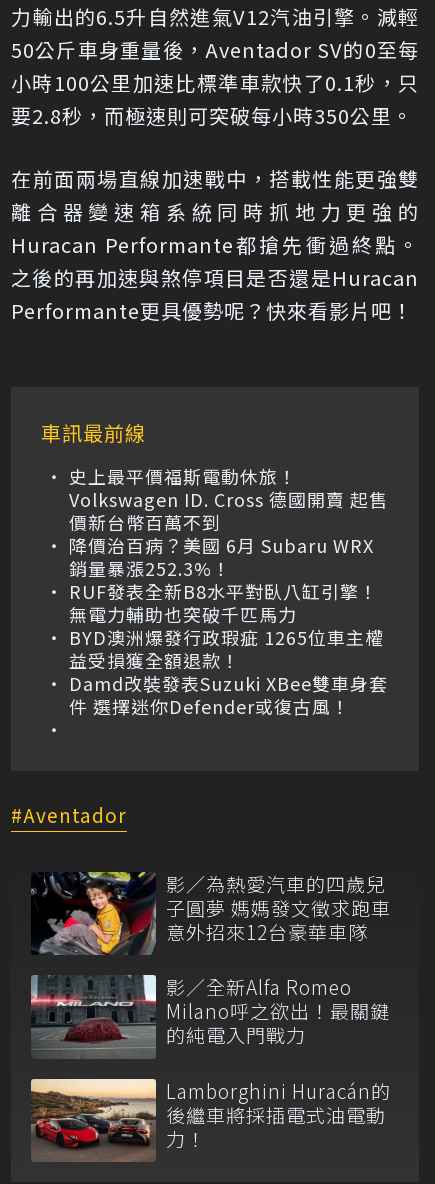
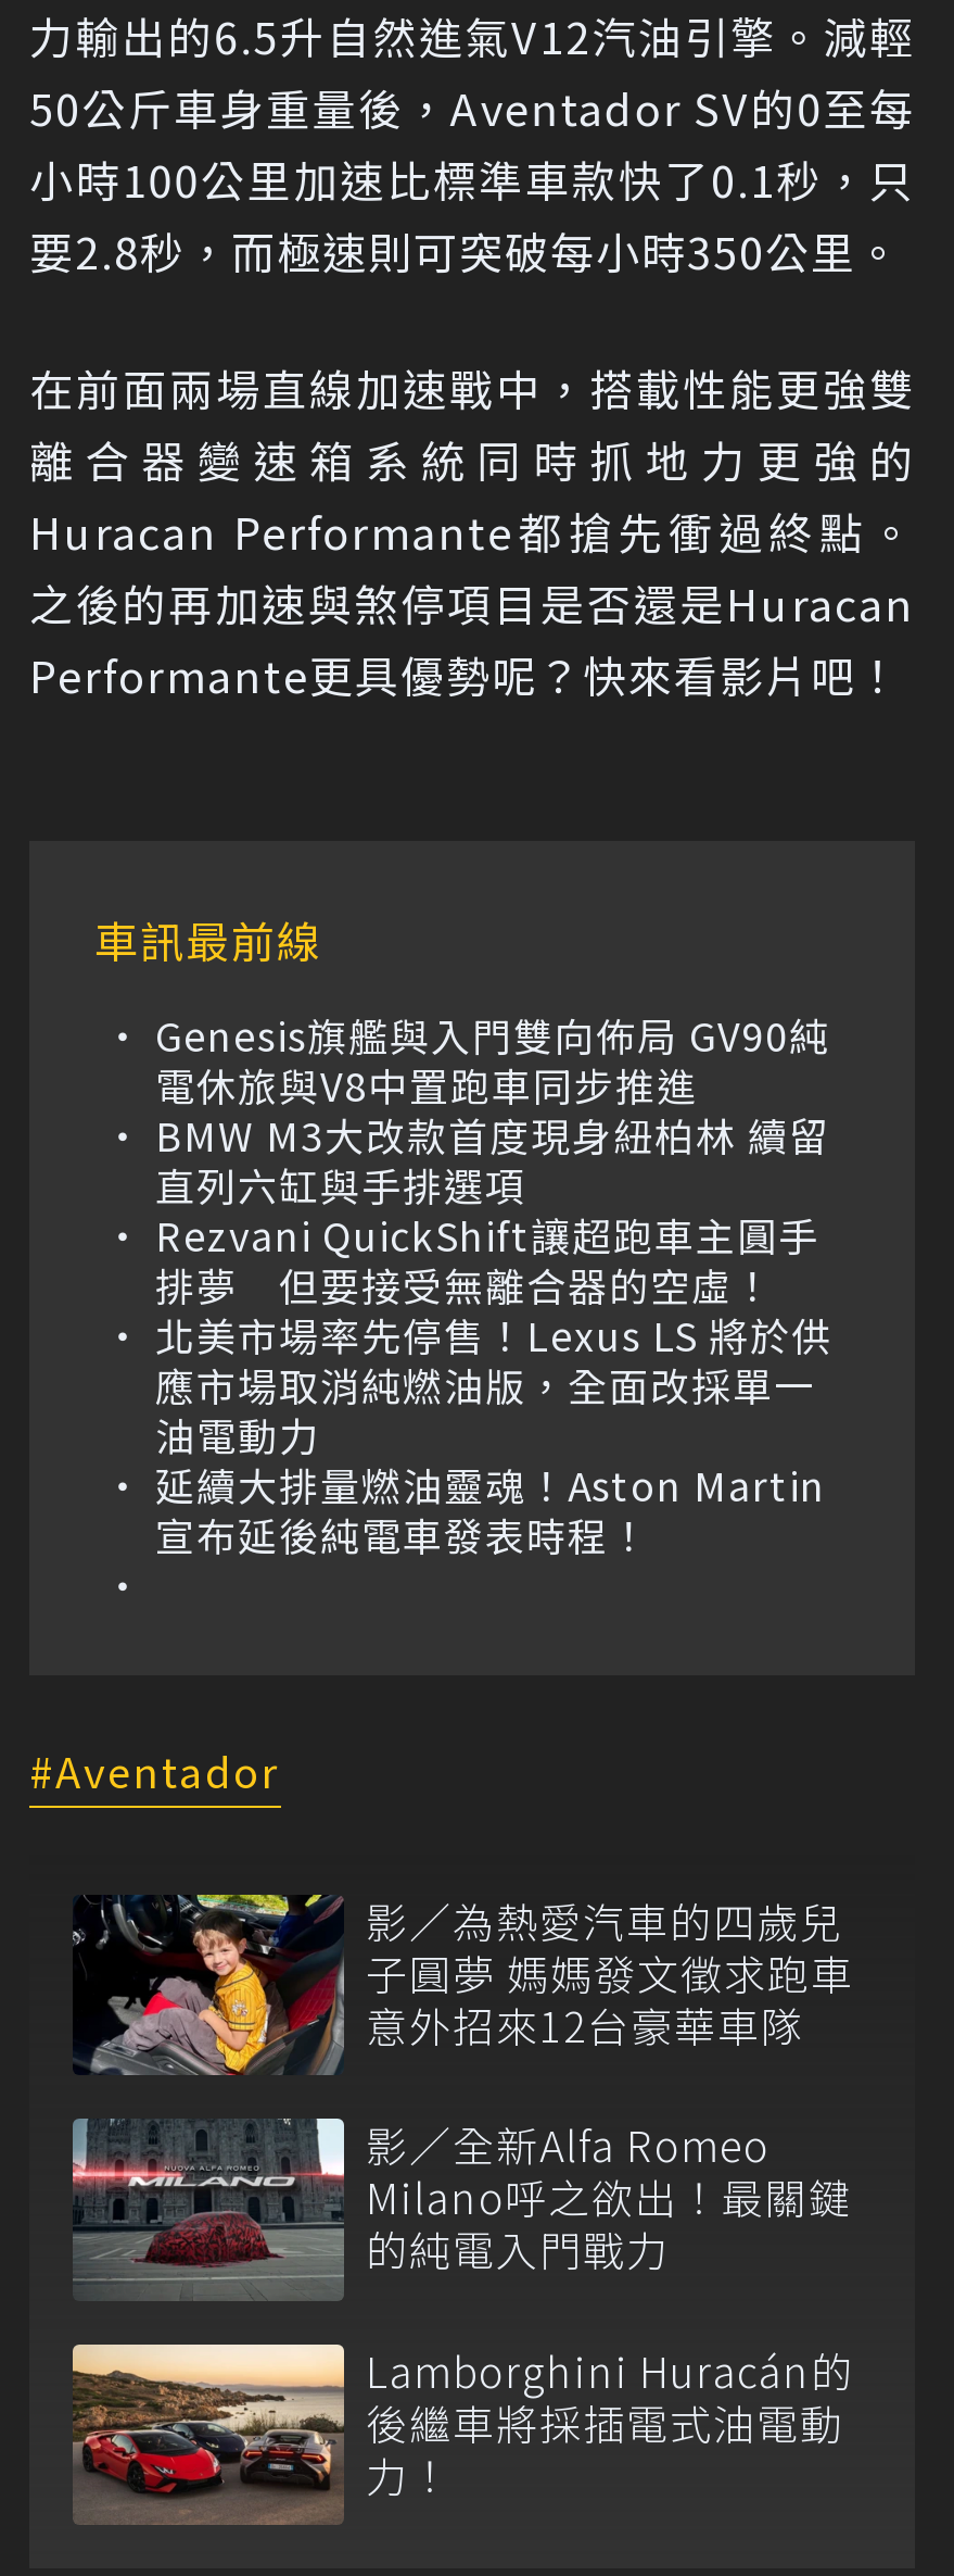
[69,463,388,719] 史上最平價福斯電動休旅！ | Volkswagen ID. Cross 德國開賣 起售 | 價新台幣百萬不到 | 降價治百病？美國 6月 Subaru WRX | 銷量暴漲252.3%！ | RUF發表全新B8水平對臥八缸引擎！ | 無電力輔助也突破千匹馬力 | BYD澳洲爆發行政瑕疵 1265位車主權 | 益受損獲全額退款！ | Damd改裝發表Suzuki XBee雙車身套 | 件 選擇迷你Defender或復古風！ -> [155,1006,832,1562] Genesis旗艦與入門雙向佈局 GV90純 | 電休旅與V8中置跑車同步推進 | BMW M3大改款首度現身紐柏林 續留 | 直列六缸與手排選項 | Rezvani QuickShift讓超跑車主圓手 | 排夢 但要接受無離合器的空虛！ | 北美市場率先停售！Lexus LS 將於供 | 應市場取消純燃油版，全面改採單一 | 油電動力 | 延續大排量燃油靈魂！Aston Martin | 宣布延後純電車發表時程！

